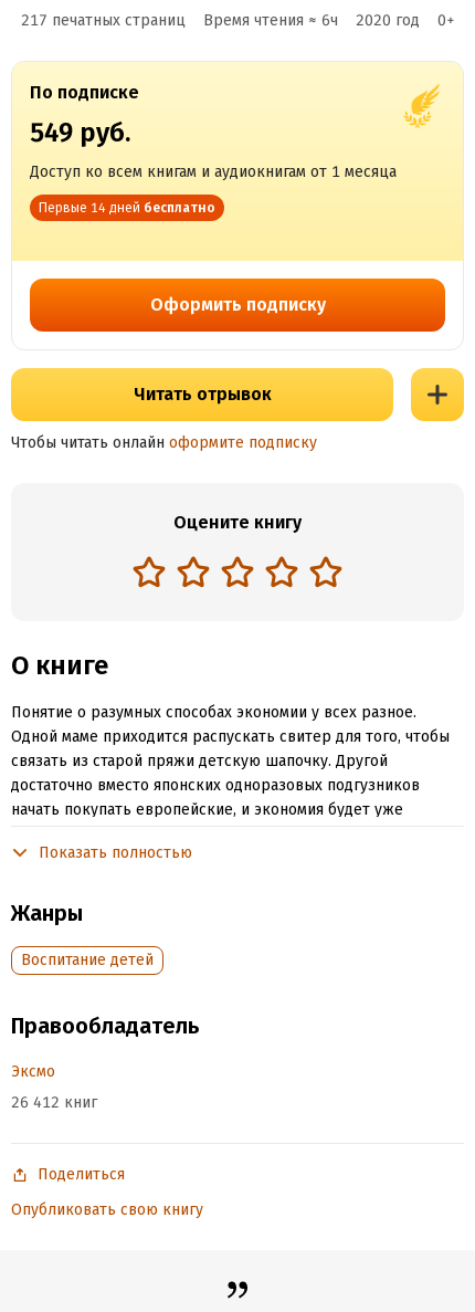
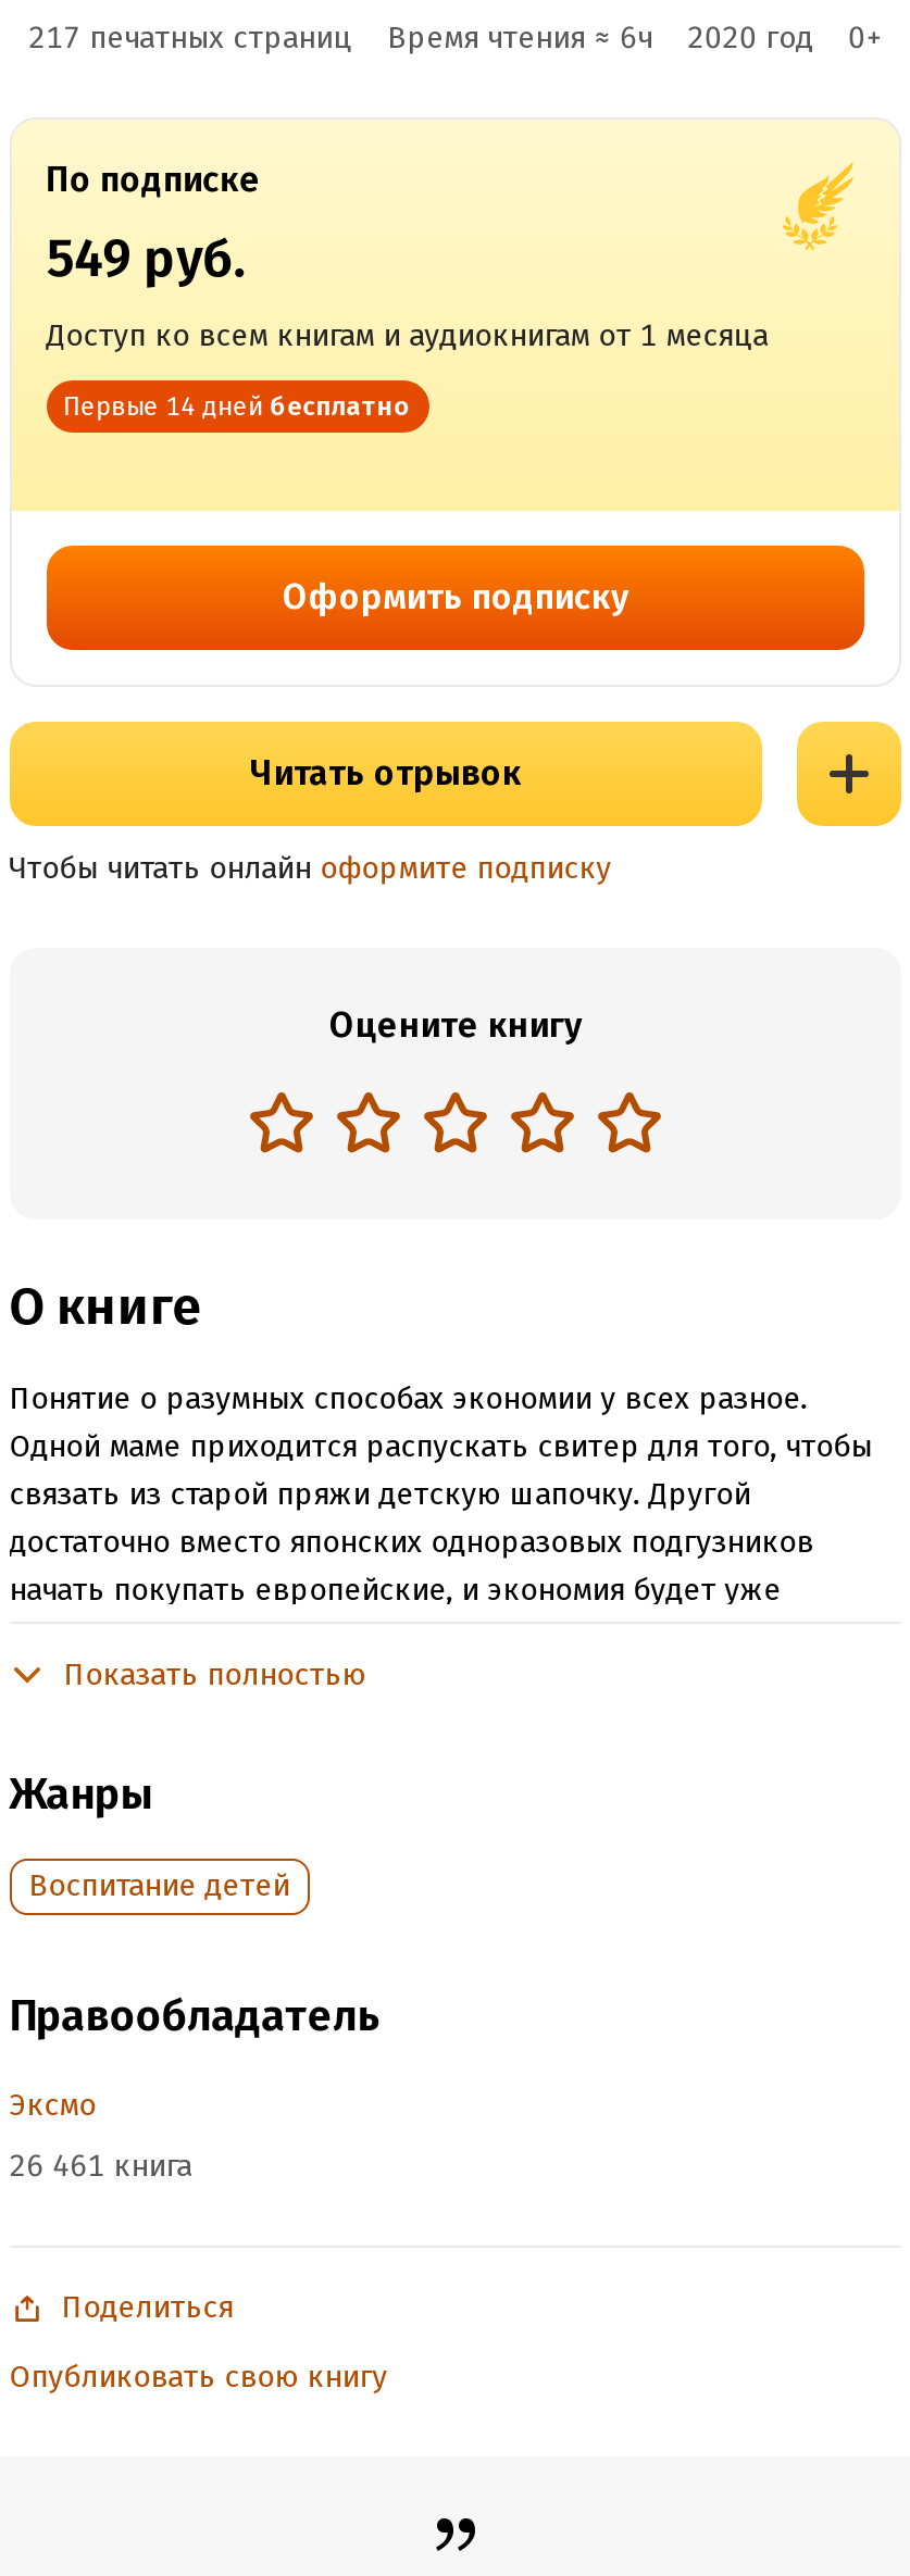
[11,1093,97,1112] 26 412 книг -> [9,2148,192,2185] 26 461 книга

